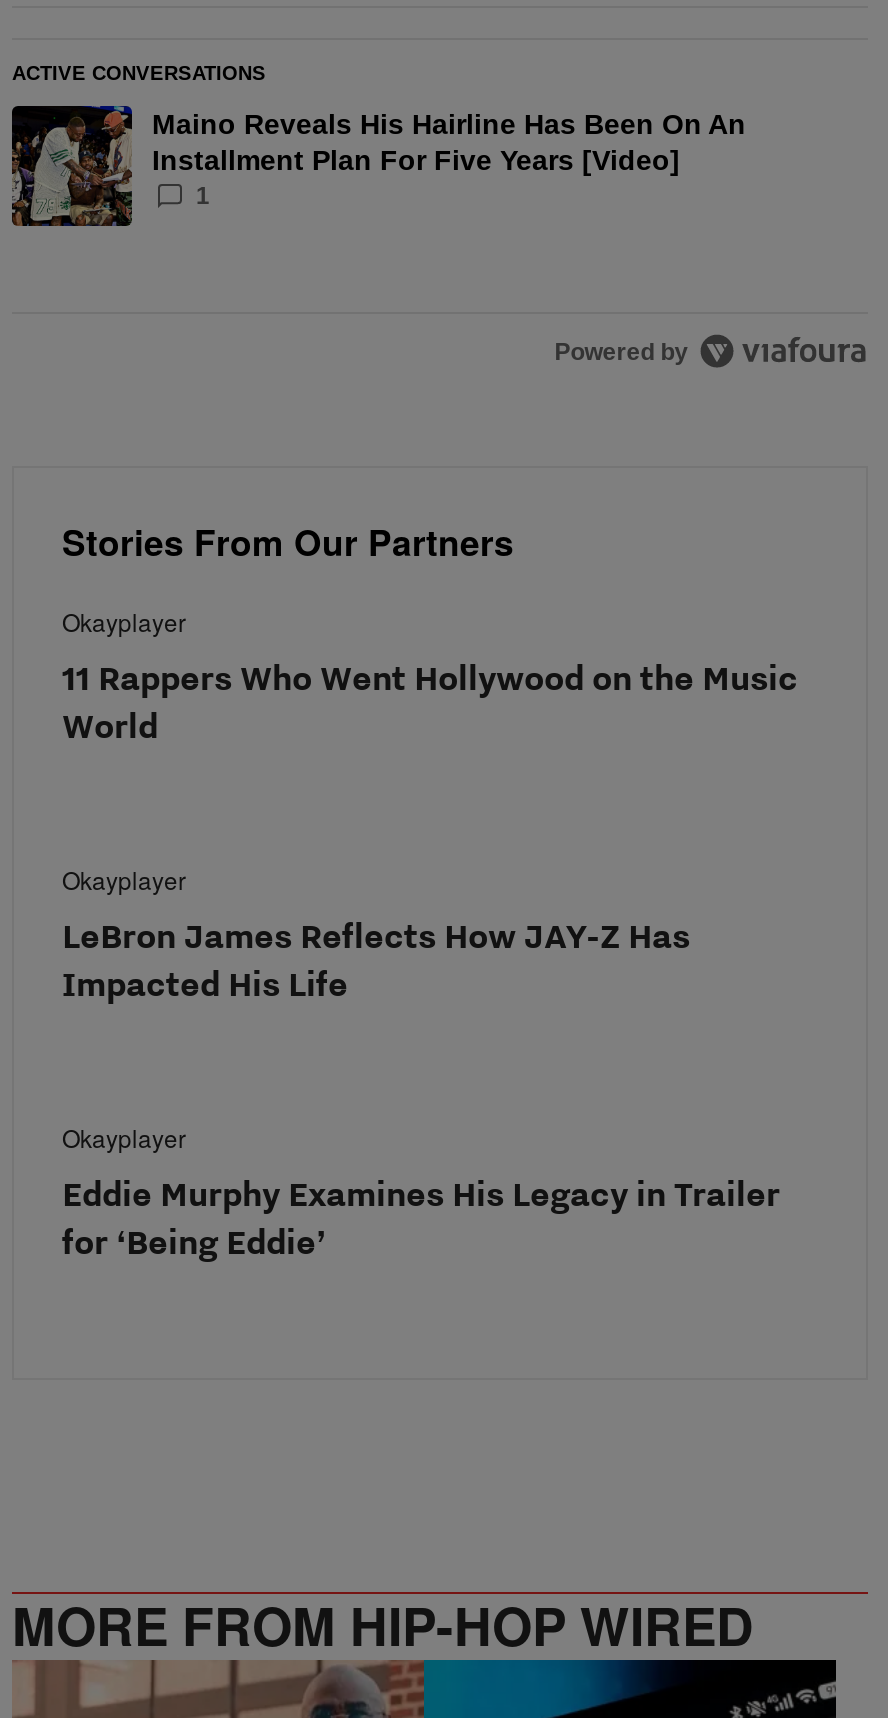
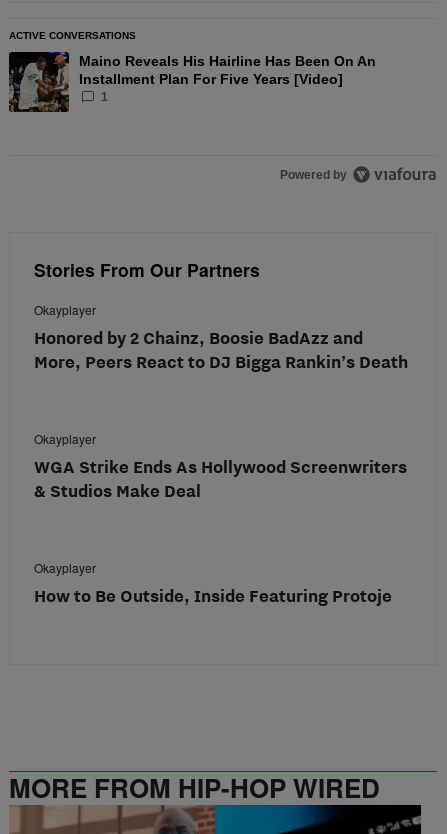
[62,656,798,746] 11 Rappers Who Went Hollywood on the Music | World -> [34,327,408,372] Honored by 2 Chainz, Boosie BadAzz and | More, Peers React to DJ Bigga Rankin’s Death
[62,914,690,1004] LeBron James Reflects How JAY-Z Has | Impacted His Life -> [34,456,407,501] WGA Strike Ends As Hollywood Screenwriters | & Studios Make Deal
[62,1172,780,1262] Eddie Murphy Examines His Legacy in Trailer | for ‘Being Eddie’ -> [34,585,392,606] How to Be Outside, Inside Featuring Protoje

